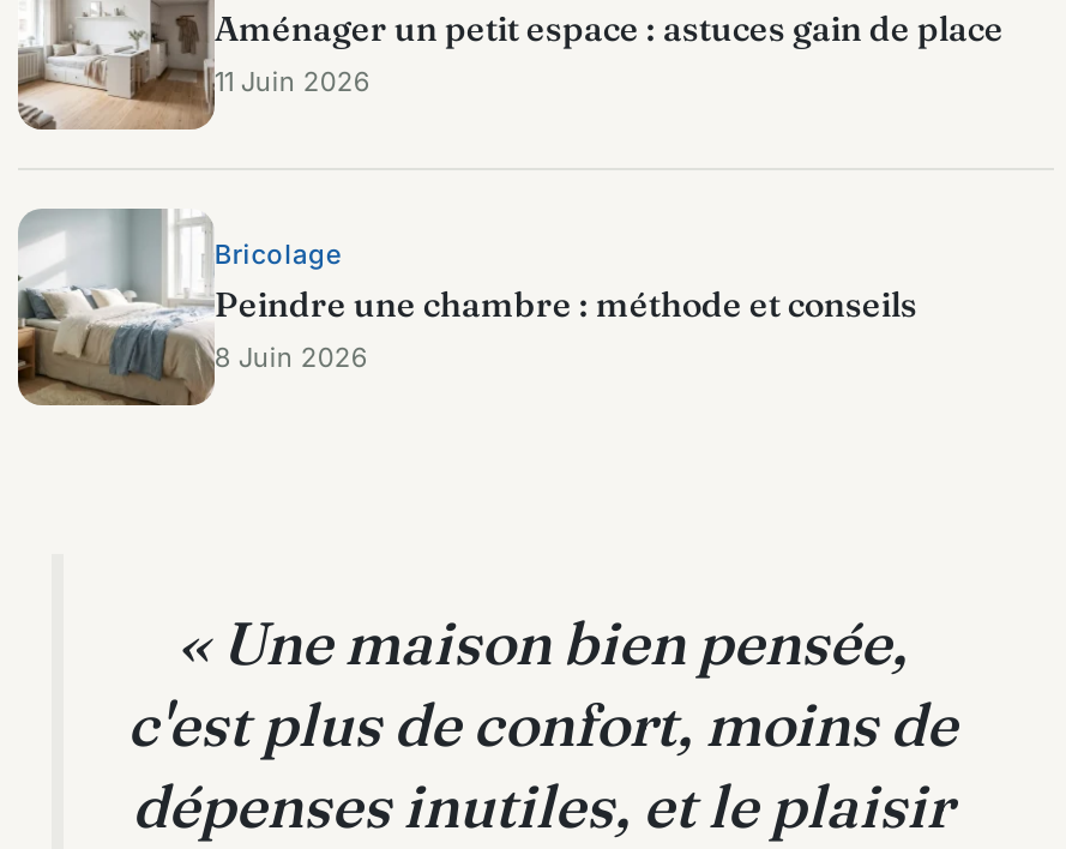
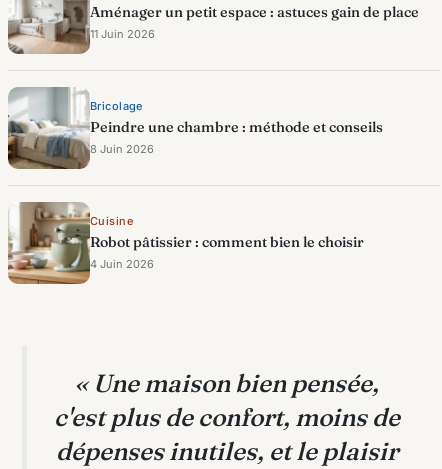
none -> [7,201,364,285] [image] | Cuisine | Robot pâtissier : comment bien le choisir | 4 Juin 2026

